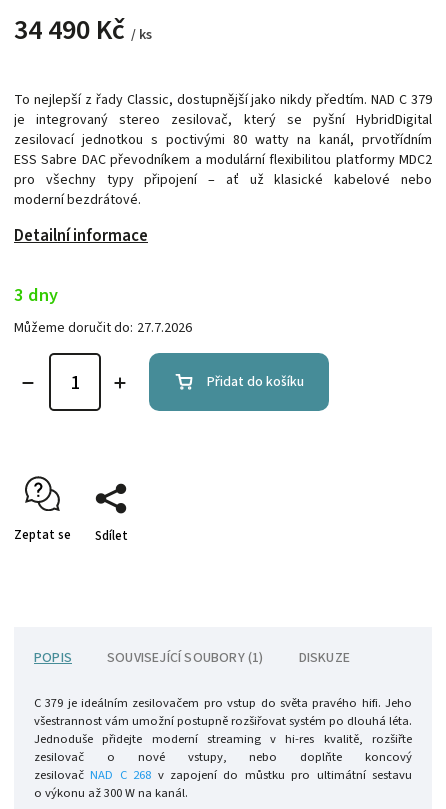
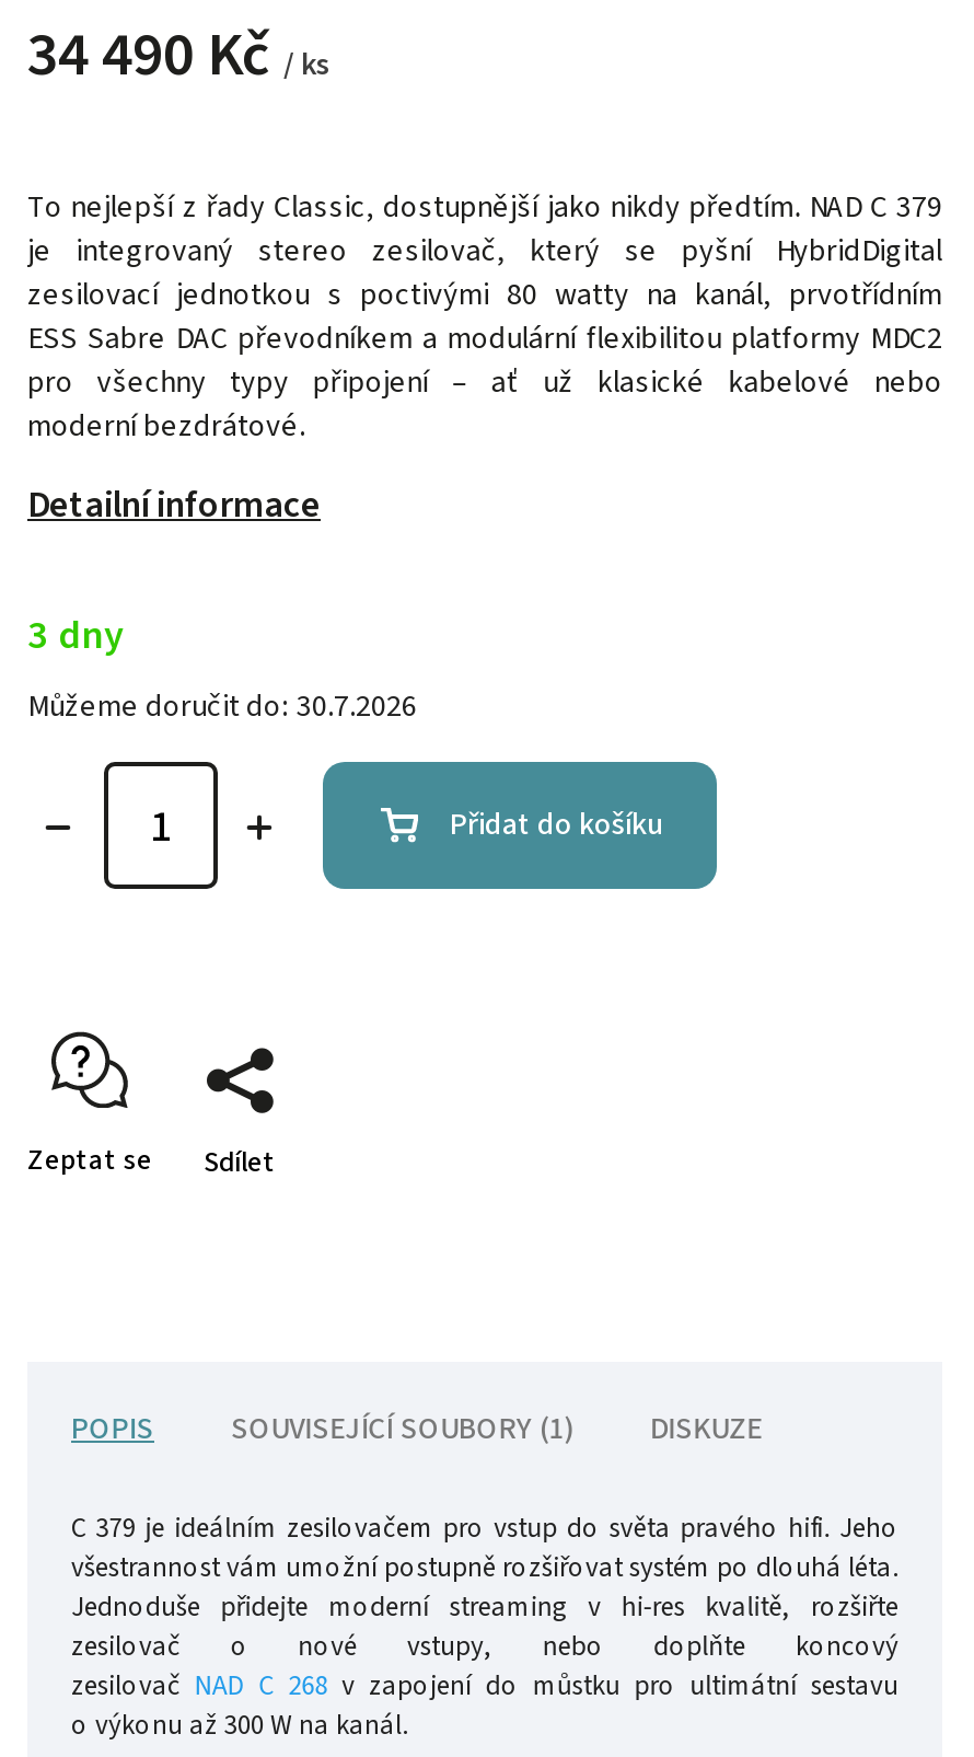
[14,318,192,338] Můžeme doručit do: 27.7.2026 -> [27,686,417,730] Můžeme doručit do: 30.7.2026

